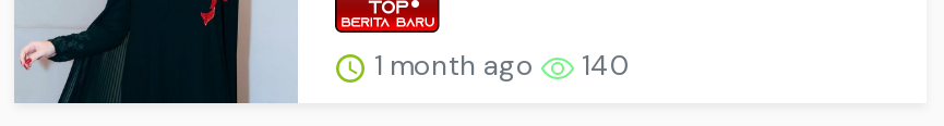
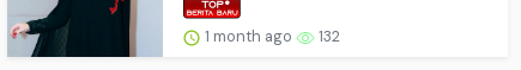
[368,47,630,84] 1 month ago 140 -> [201,26,340,46] 1 month ago 132

